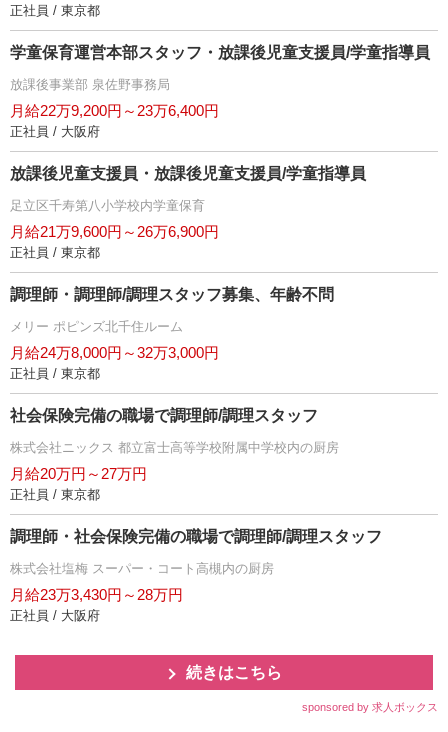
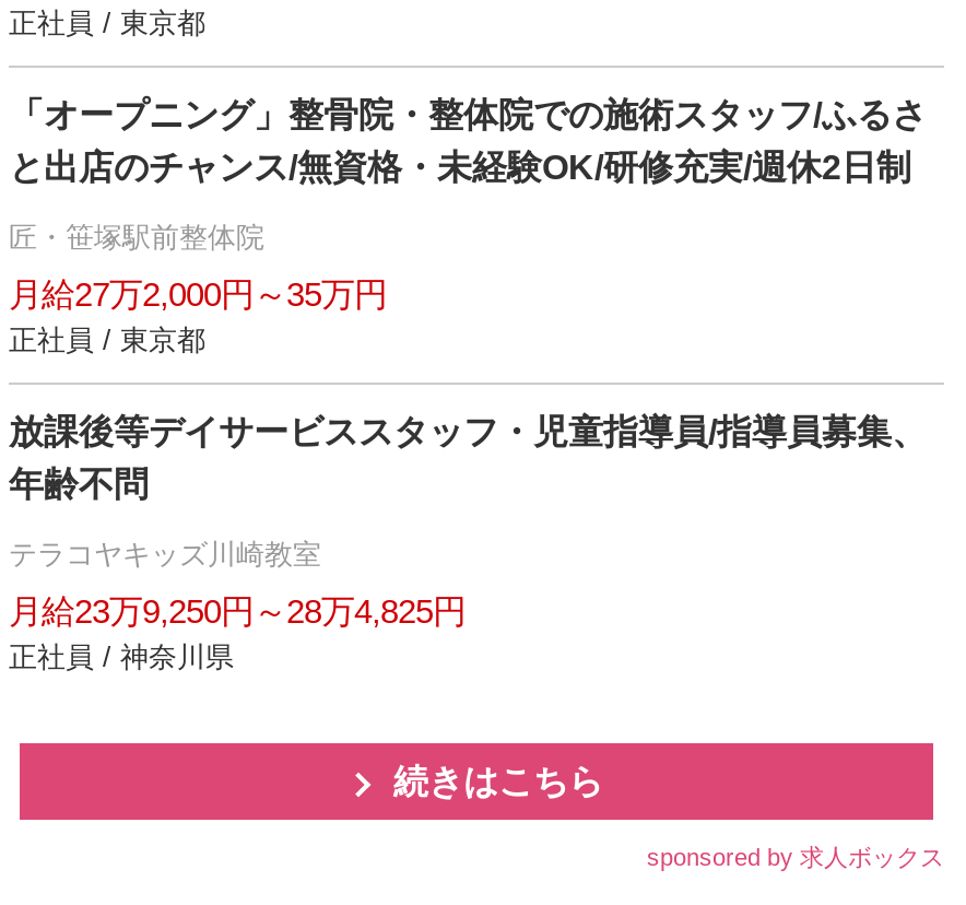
[10,44,430,240] 学童保育運営本部スタッフ・放課後児童支援員/学童指導員 | 放課後事業部 泉佐野事務局 | 月給22万9,200円～23万6,400円 | 正社員 / 大阪府 | 放課後児童支援員・放課後児童支援員/学童指導員 | 足立区千寿第八小学校内学童保育 | 月給21万9,600円～26万6,900円 -> [9,97,927,313] 「オープニング」整骨院・整体院での施術スタッフ/ふるさ | と出店のチャンス/無資格・未経験OK/研修充実/週休2日制 | 匠・笹塚駅前整体院 | 月給27万2,000円～35万円
[10,286,382,623] 調理師・調理師/調理スタッフ募集、年齢不問 | メリー ポピンズ北千住ルーム | 月給24万8,000円～32万3,000円 | 正社員 / 東京都 | 社会保険完備の職場で調理師/調理スタッフ | 株式会社ニックス 都立富士高等学校附属中学校内の厨房 | 月給20万円～27万円 | 正社員 / 東京都 | 調理師・社会保険完備の職場で調理師/調理スタッフ | 株式会社塩梅 スーパー・コート高槻内の厨房 | 月給23万3,430円～28万円 | 正社員 / 大阪府 -> [9,414,927,674] 放課後等デイサービススタッフ・児童指導員/指導員募集、 | 年齢不問 | テラコヤキッズ川崎教室 | 月給23万9,250円～28万4,825円 | 正社員 / 神奈川県

